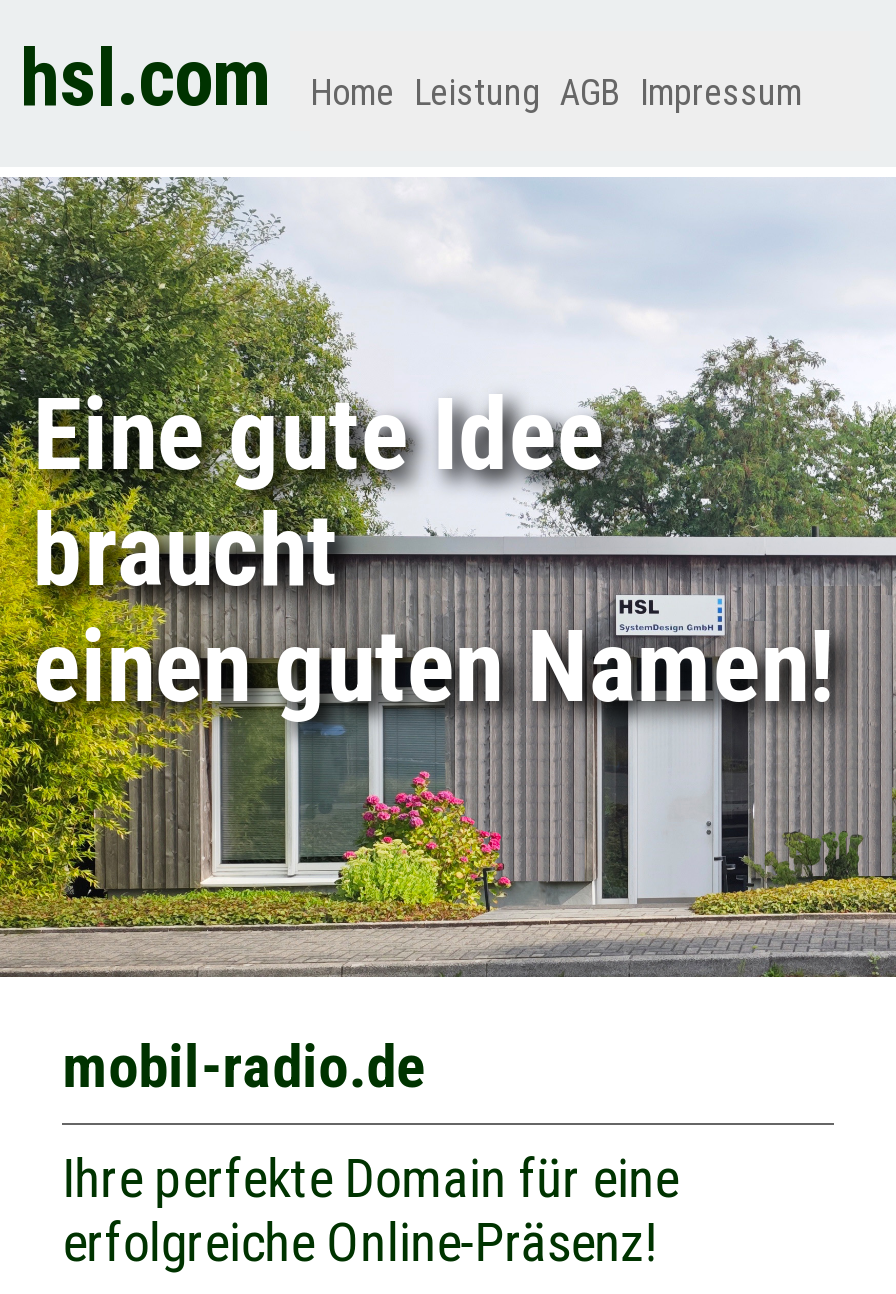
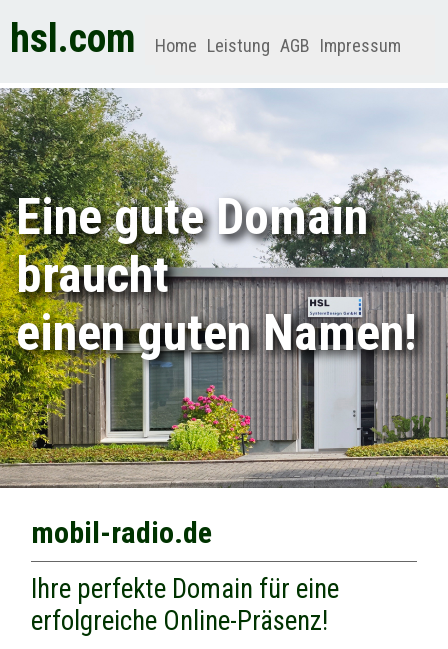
[32,377,604,493] Eine gute Idee -> [16,188,368,246] Eine gute Domain

